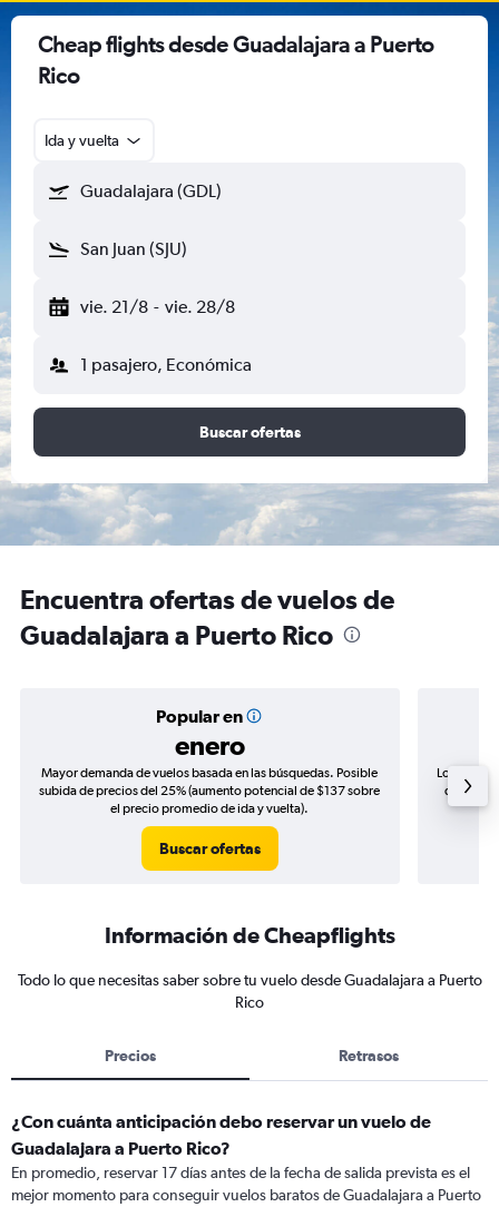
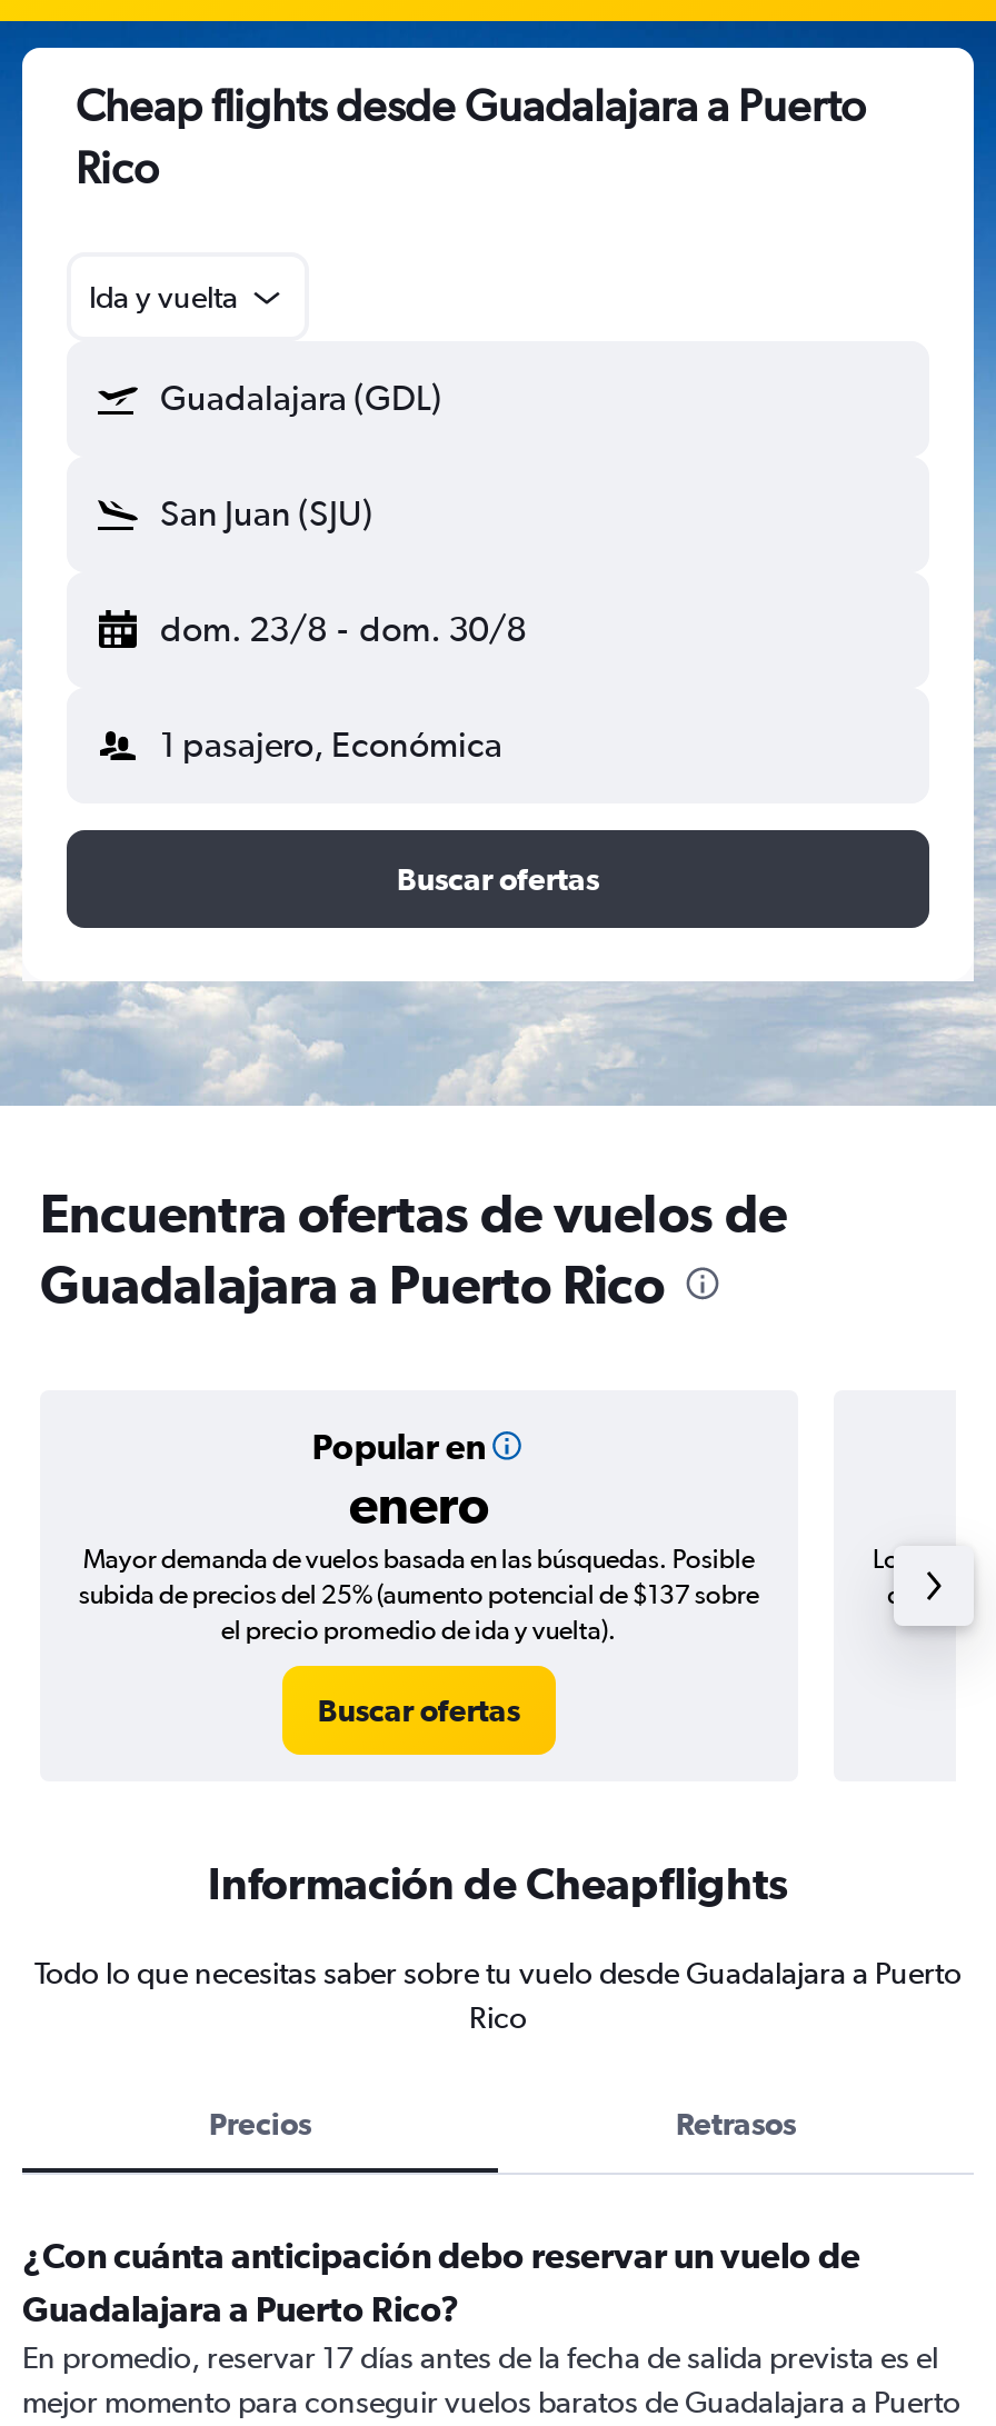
[80,296,235,317] vie. 21/8 - vie. 28/8 -> [160,608,526,650] dom. 23/8 - dom. 30/8

